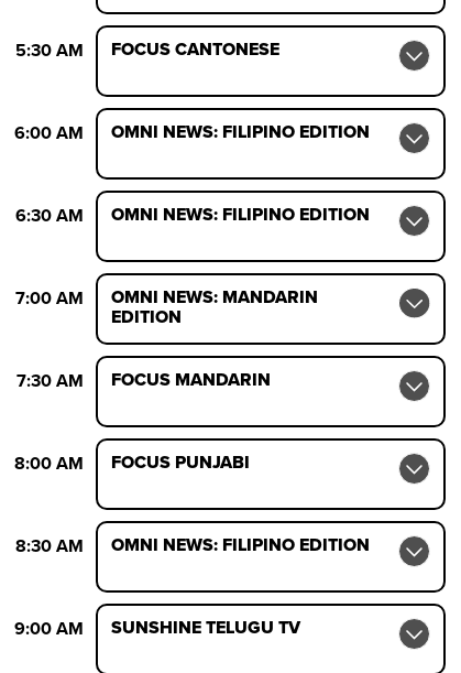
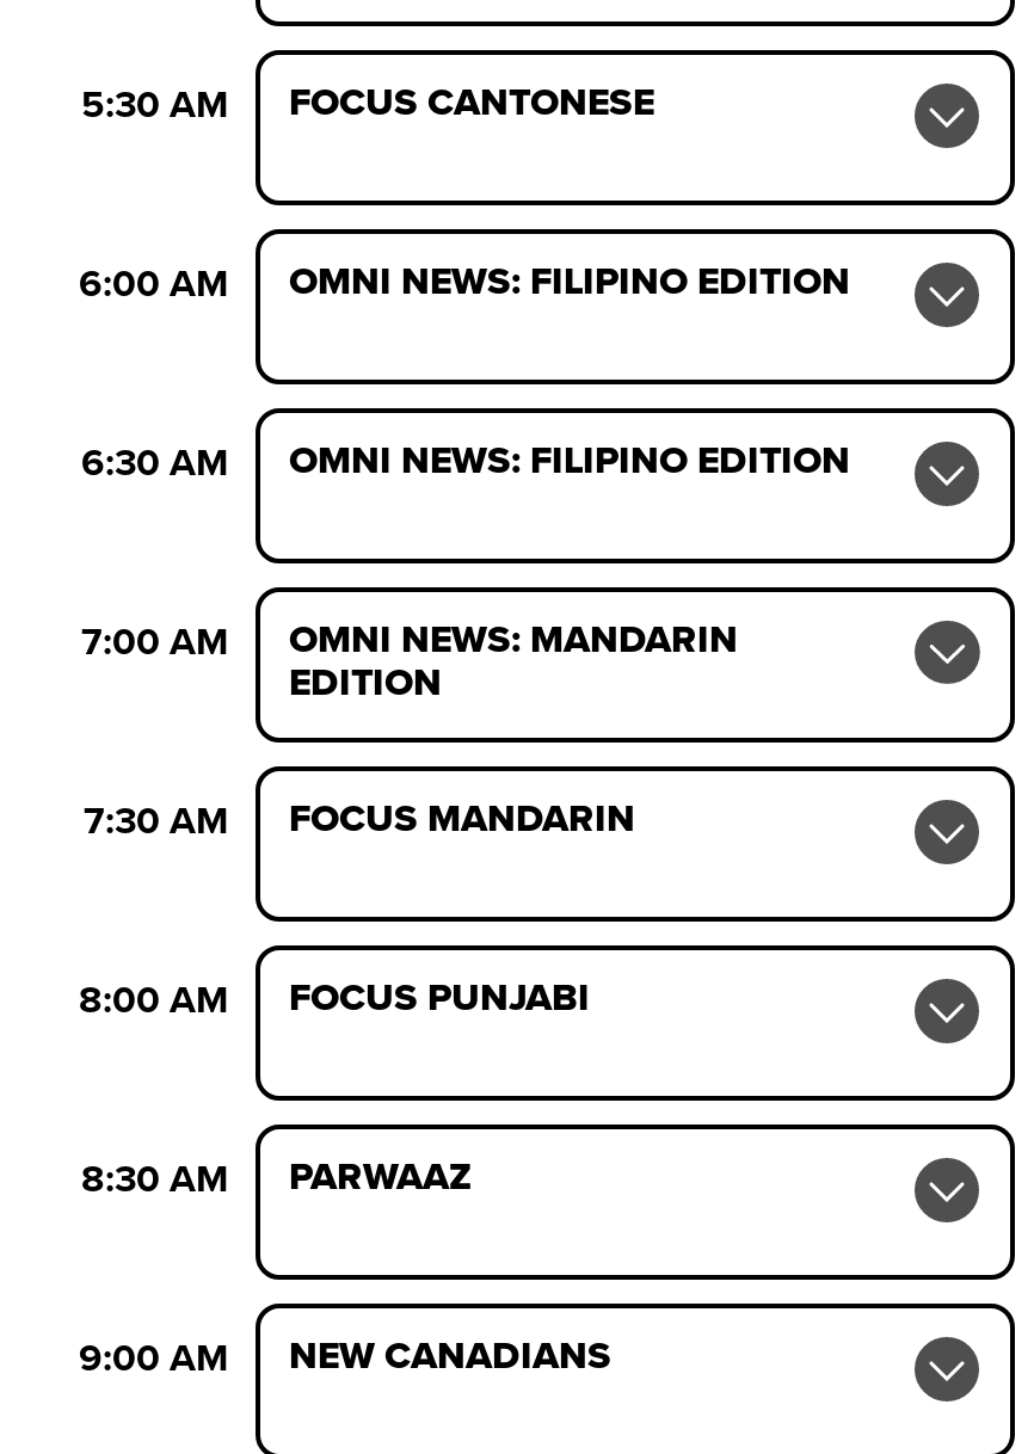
[111,532,370,557] OMNI NEWS: FILIPINO EDITION -> [289,1148,473,1203] PARWAAZ
[111,615,300,640] SUNSHINE TELUGU TV -> [289,1327,611,1382] NEW CANADIANS

